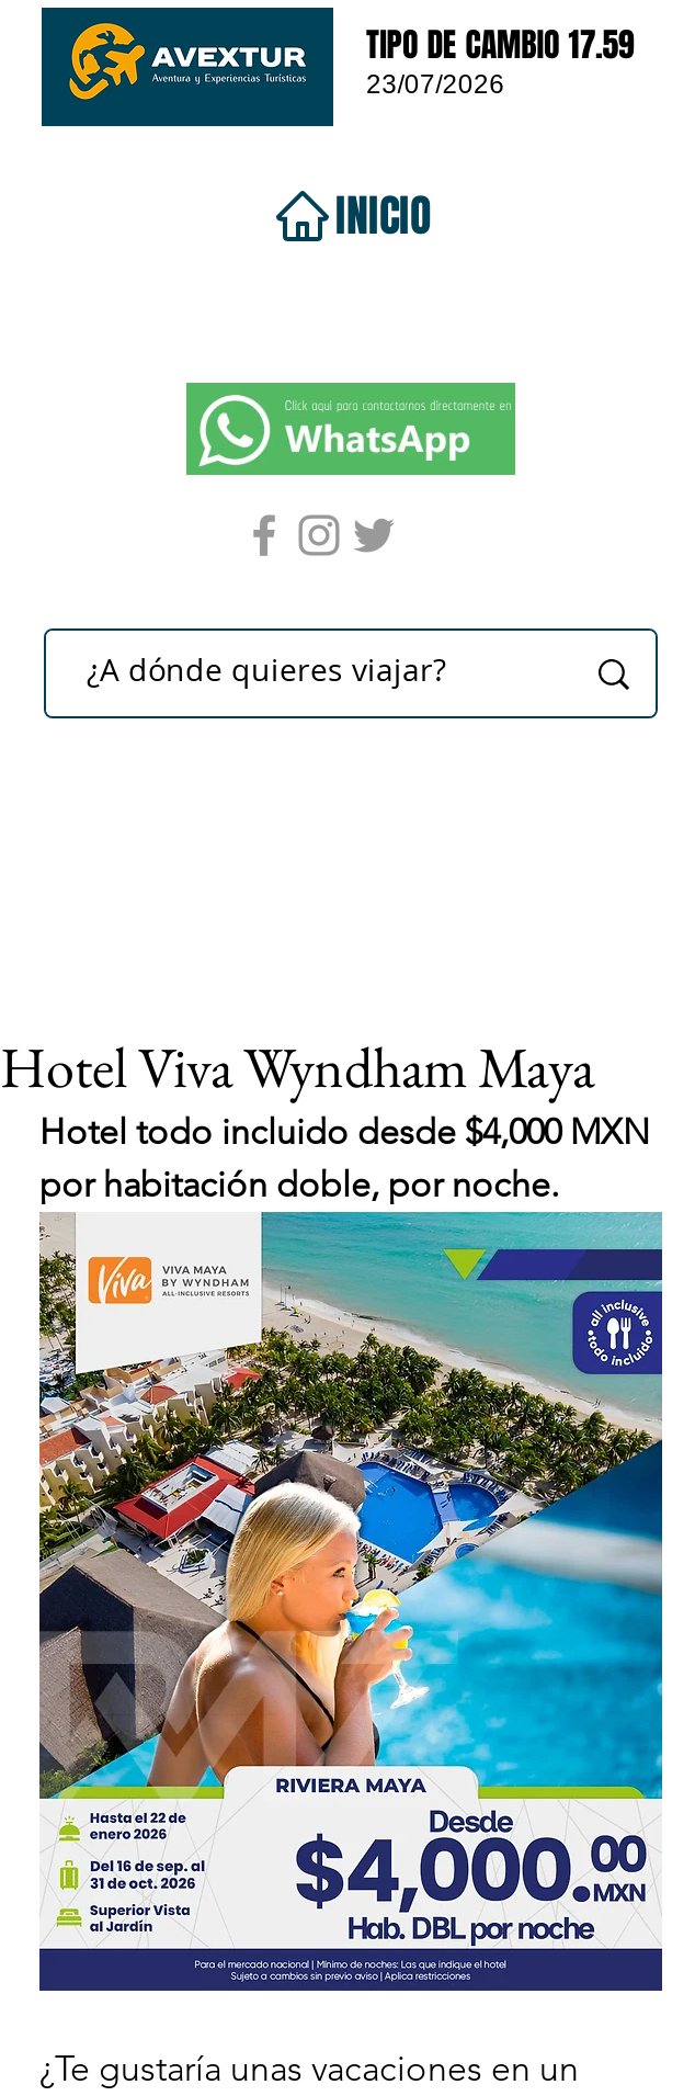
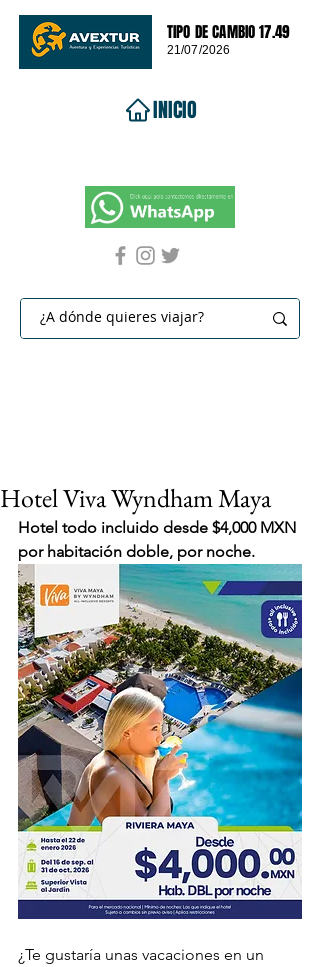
[366,21,636,69] TIPO DE CAMBIO 17.59 -> [167,21,290,43] TIPO DE CAMBIO 17.49
[366,69,505,100] 23/07/2026 -> [167,43,230,57] 21/07/2026

